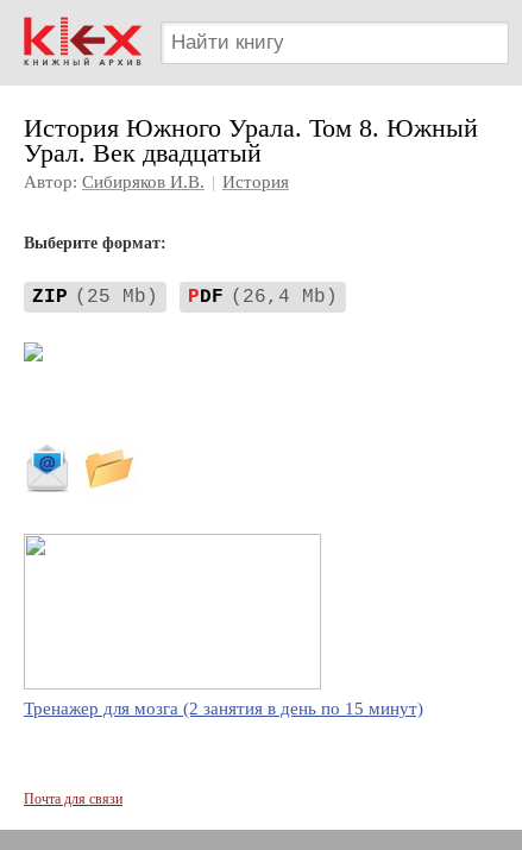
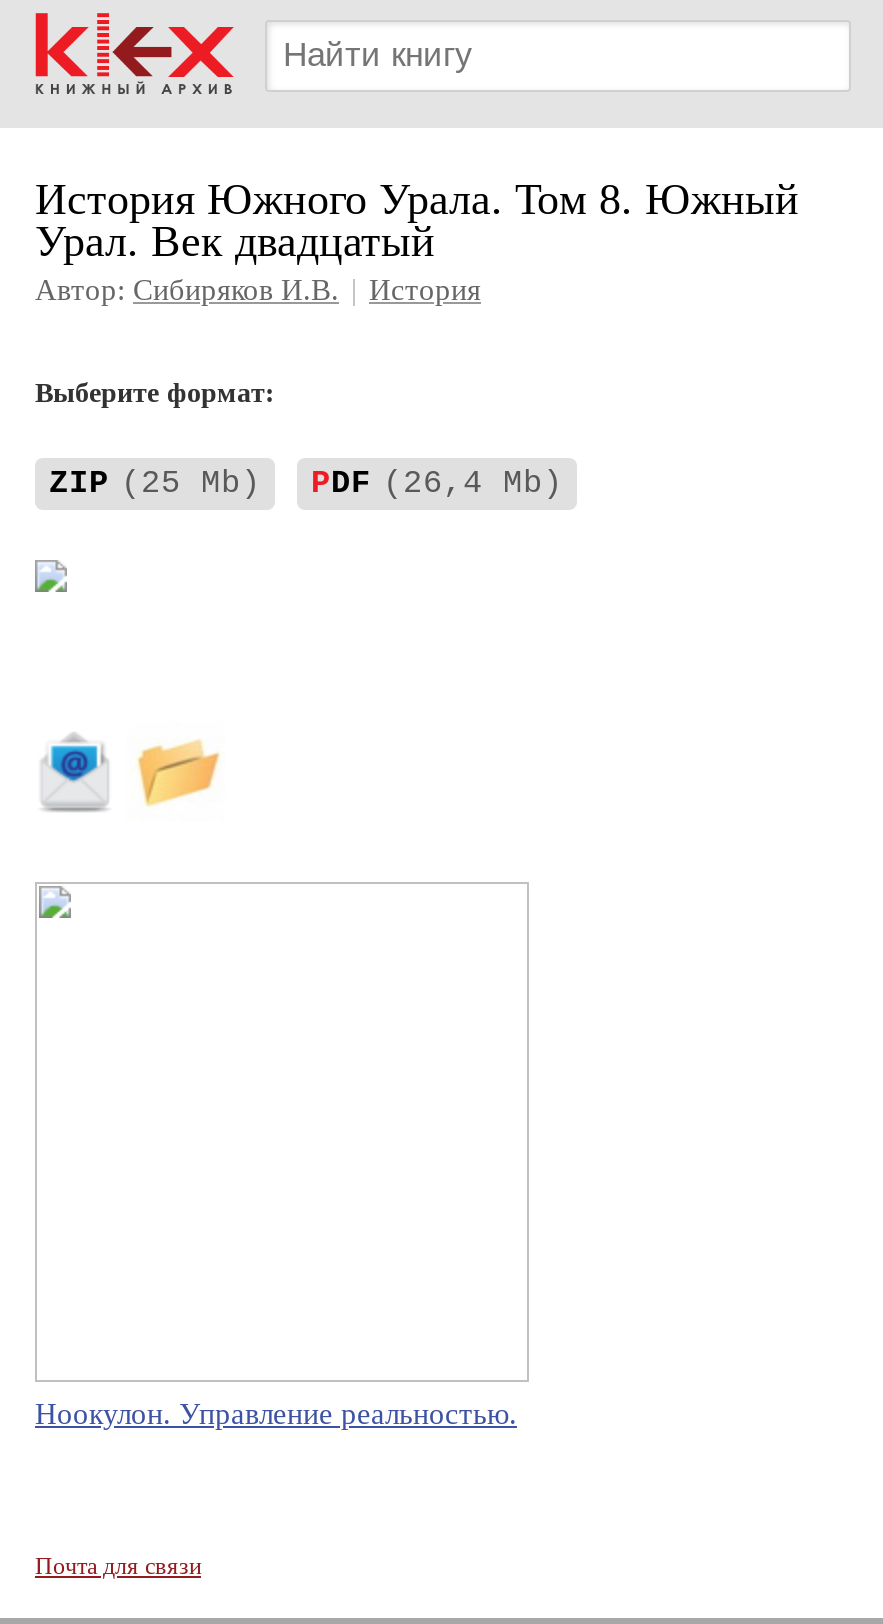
[24,699,423,718] Тренажер для мозга (2 занятия в день по 15 минут) -> [35,1398,517,1430] Ноокулон. Управление реальностью.

